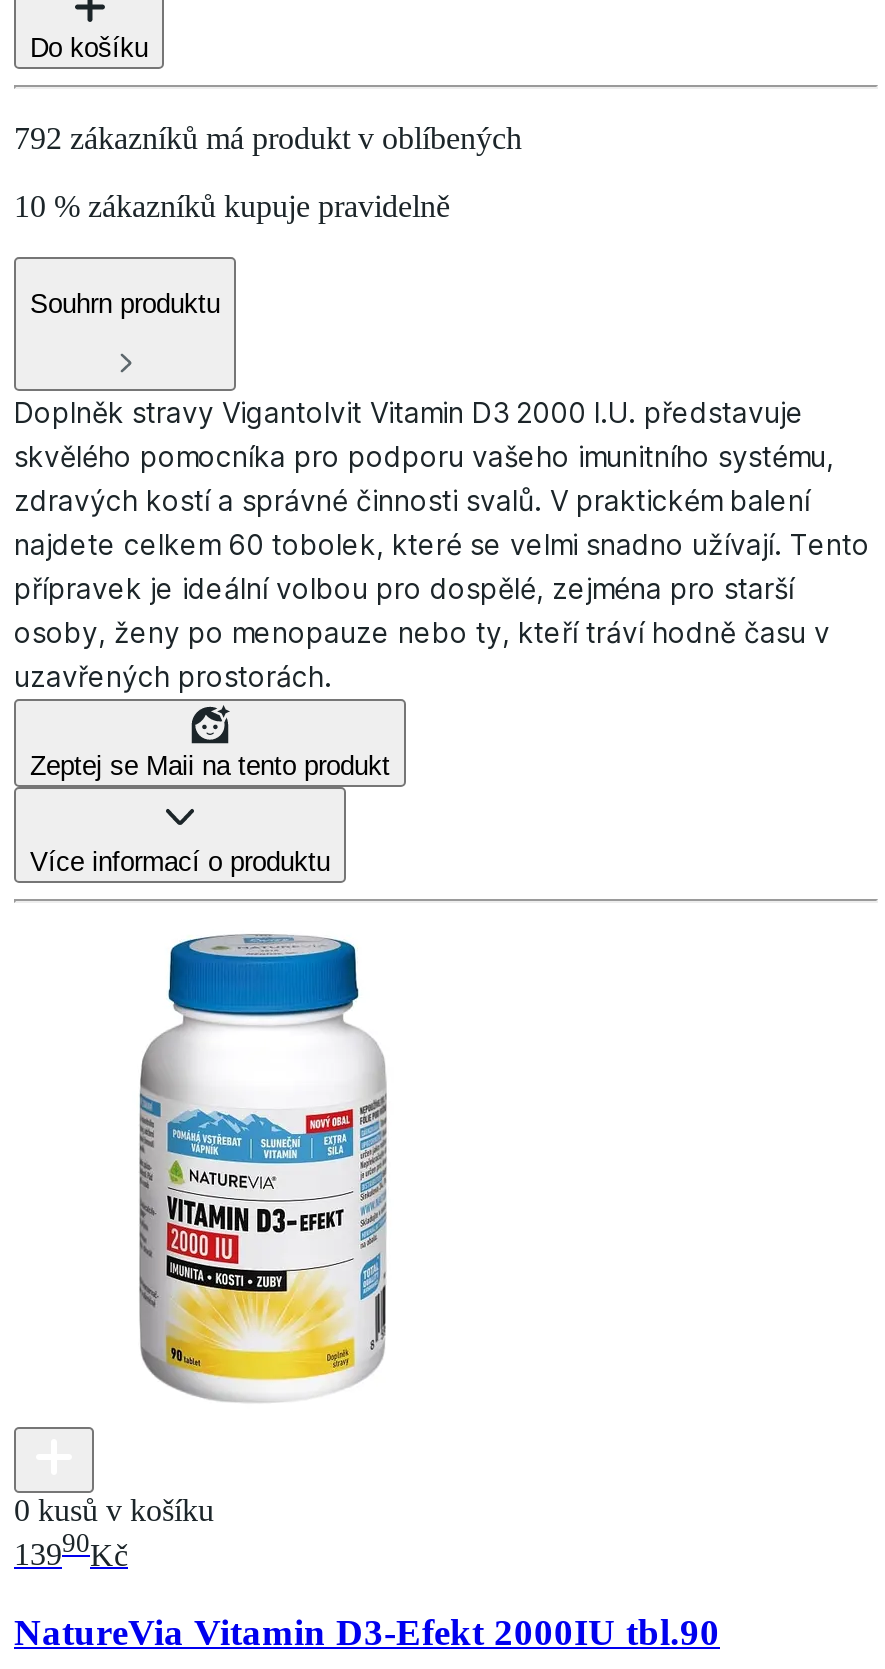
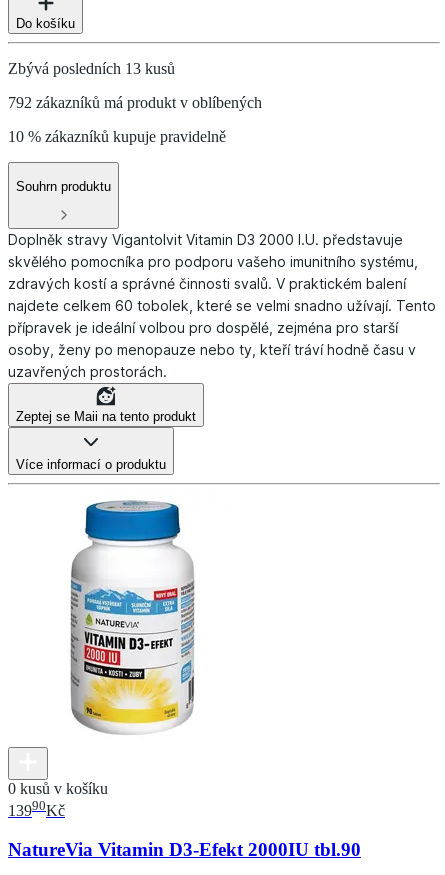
none -> [8,60,175,77] Zbývá posledních 13 kusů

